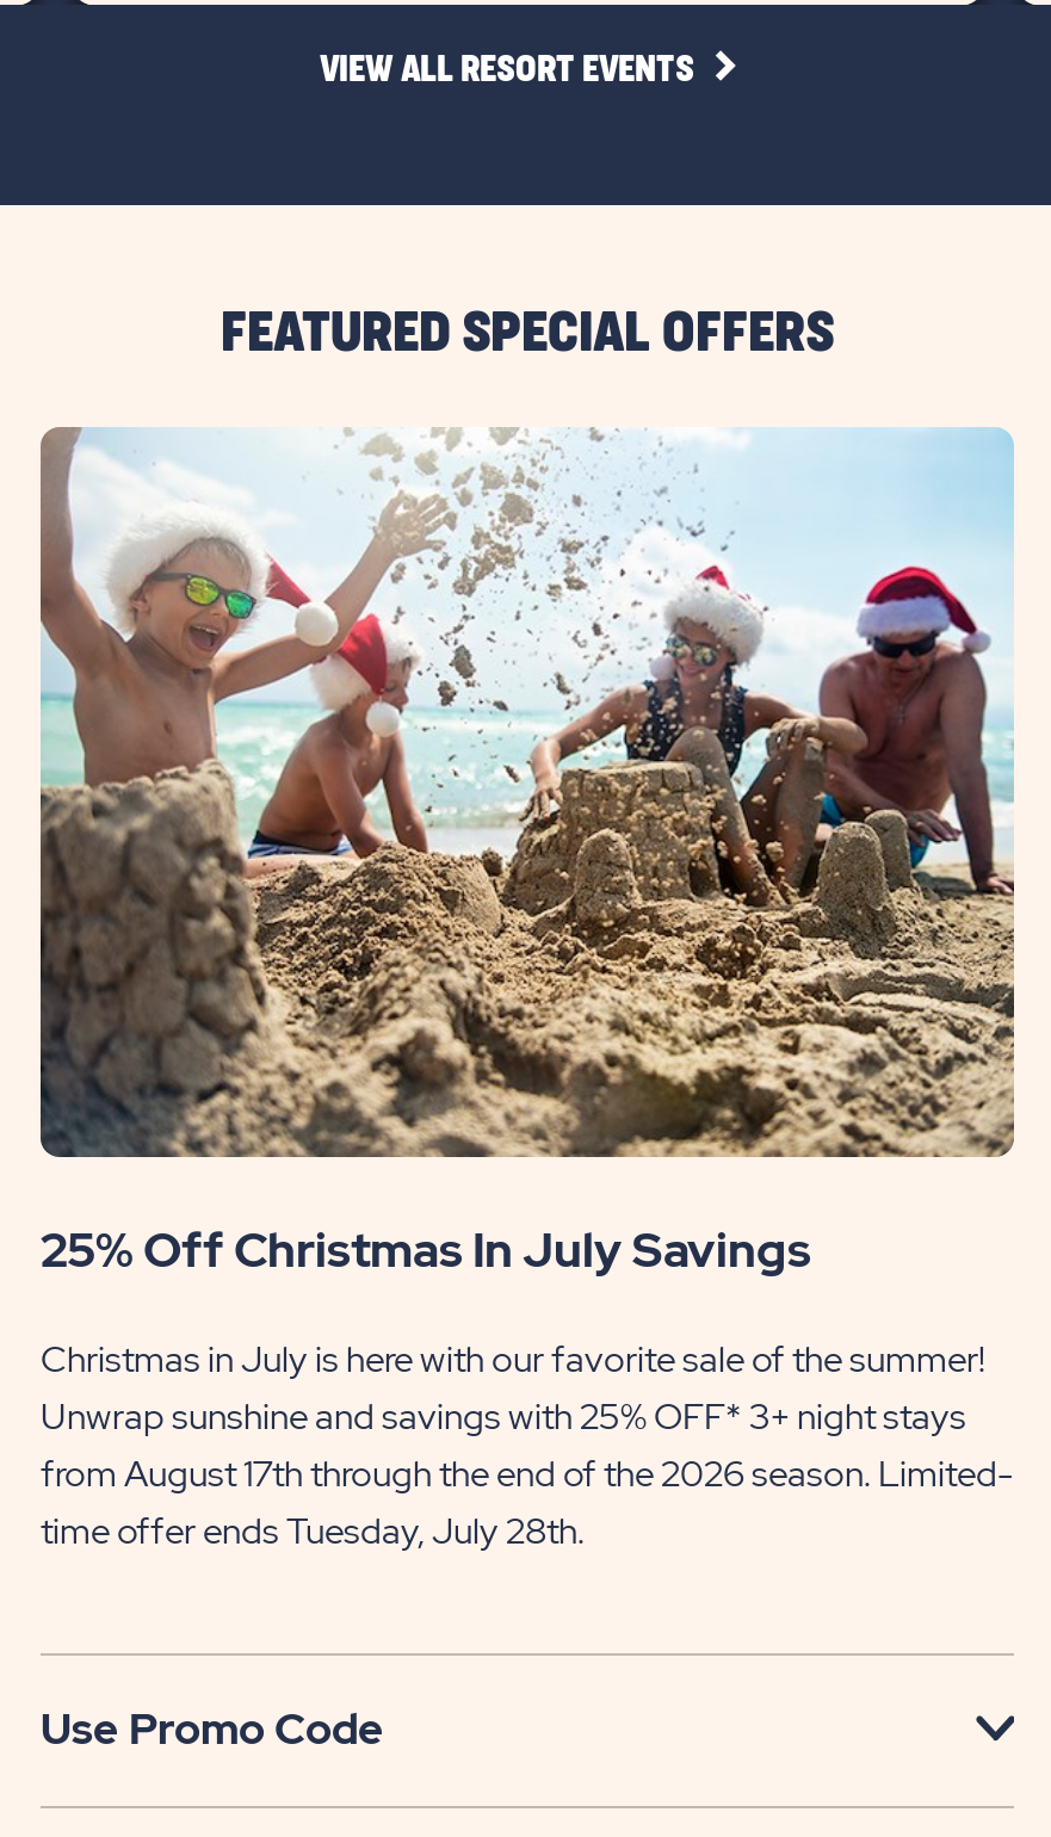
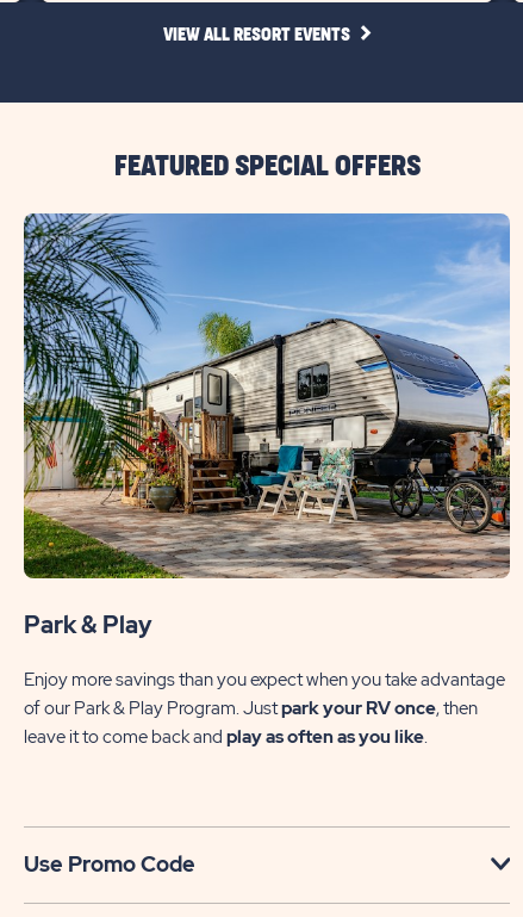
[38,427,1016,1281] [image] | 25% Off Christmas In July Savings -> [23,212,511,640] [image] | Park & Play
[41,1336,1014,1555] Christmas in July is here with our favorite sale of the summer! | Unwrap sunshine and savings with 25% OFF* 3+ night stays | from August 17th through the end of the 2026 season. Limited- | time offer ends Tuesday, July 28th. -> [24,668,505,749] Enjoy more savings than you expect when you take advantage | of our Park & Play Program. Just park your RV once, then | leave it to come back and play as often as you like.

